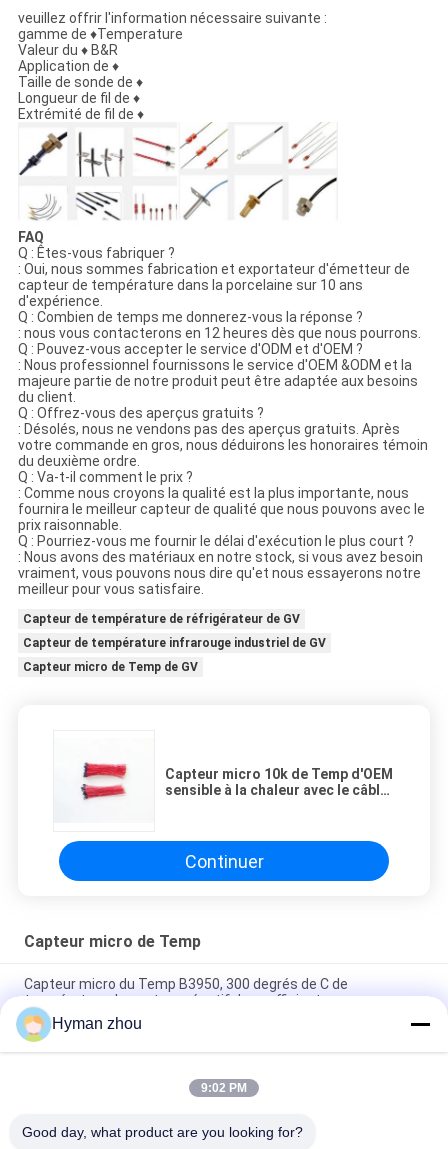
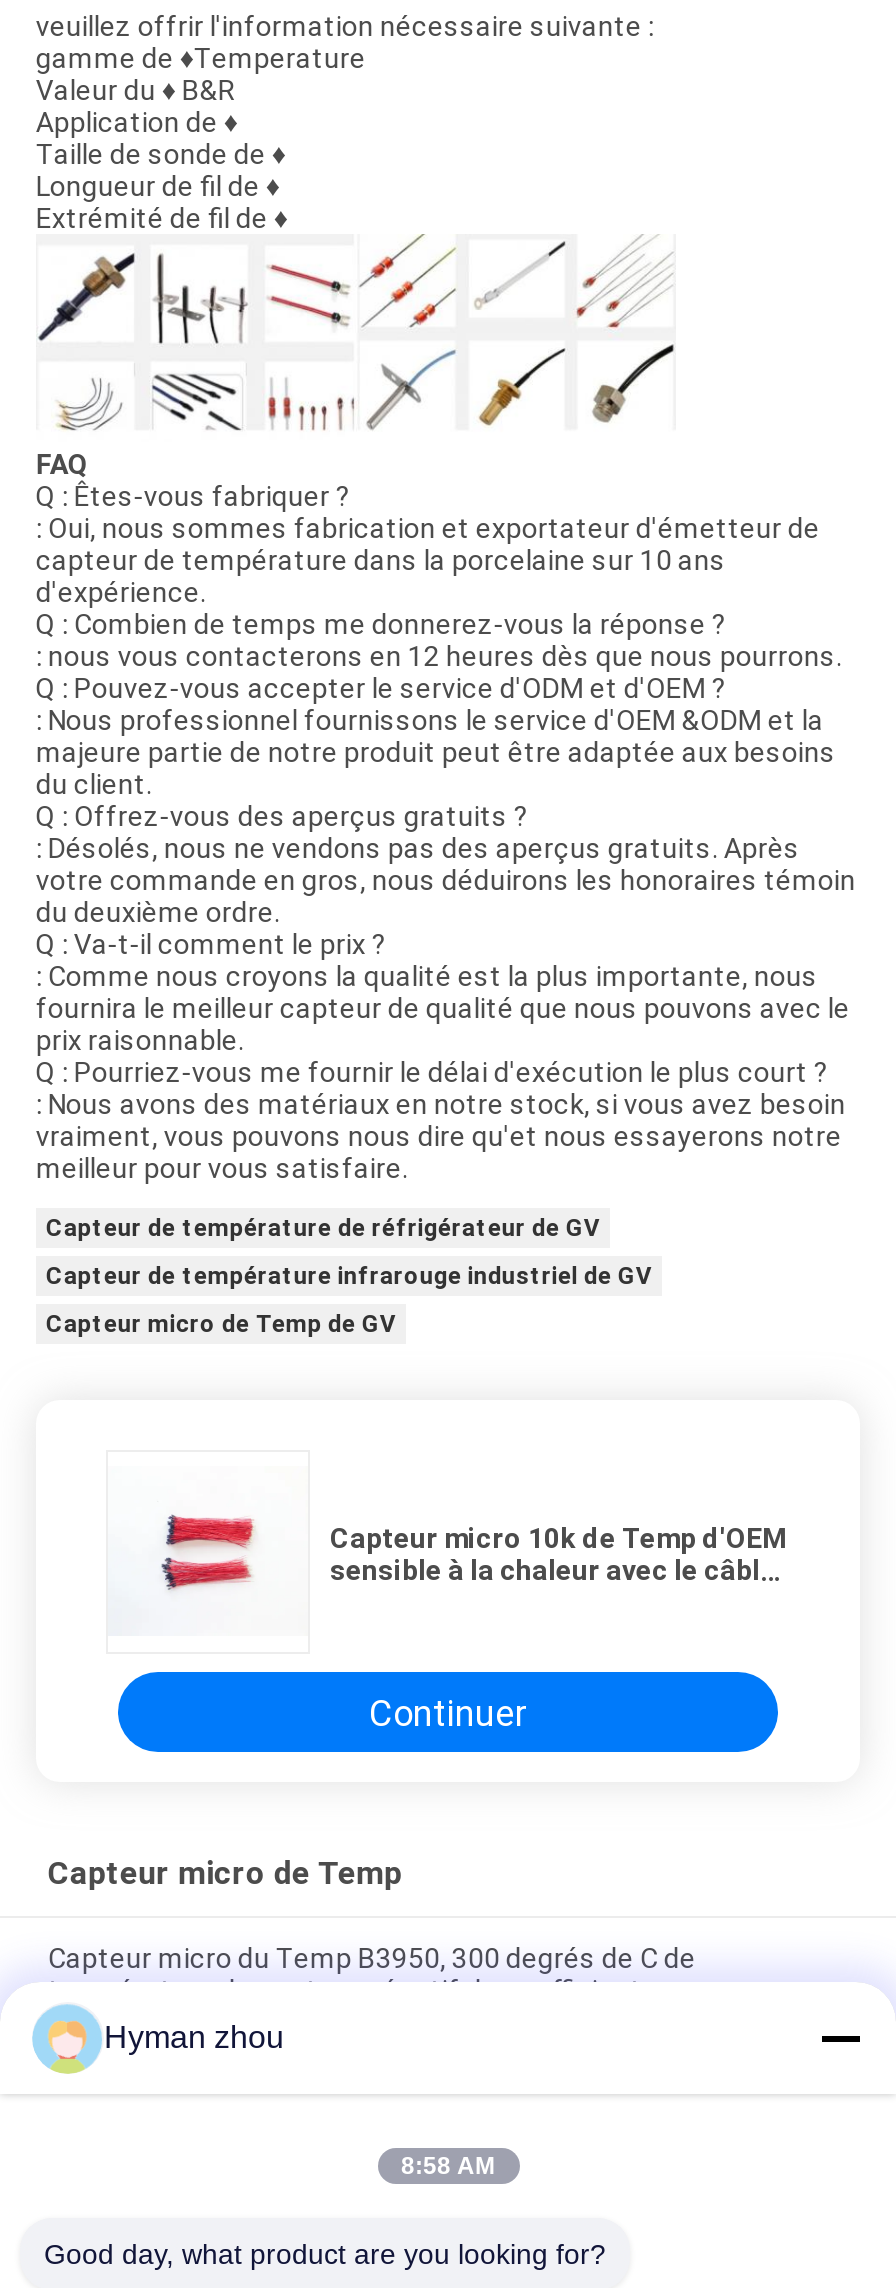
[201,1081,247,1095] 9:02 PM -> [401,2152,495,2180] 8:58 AM

